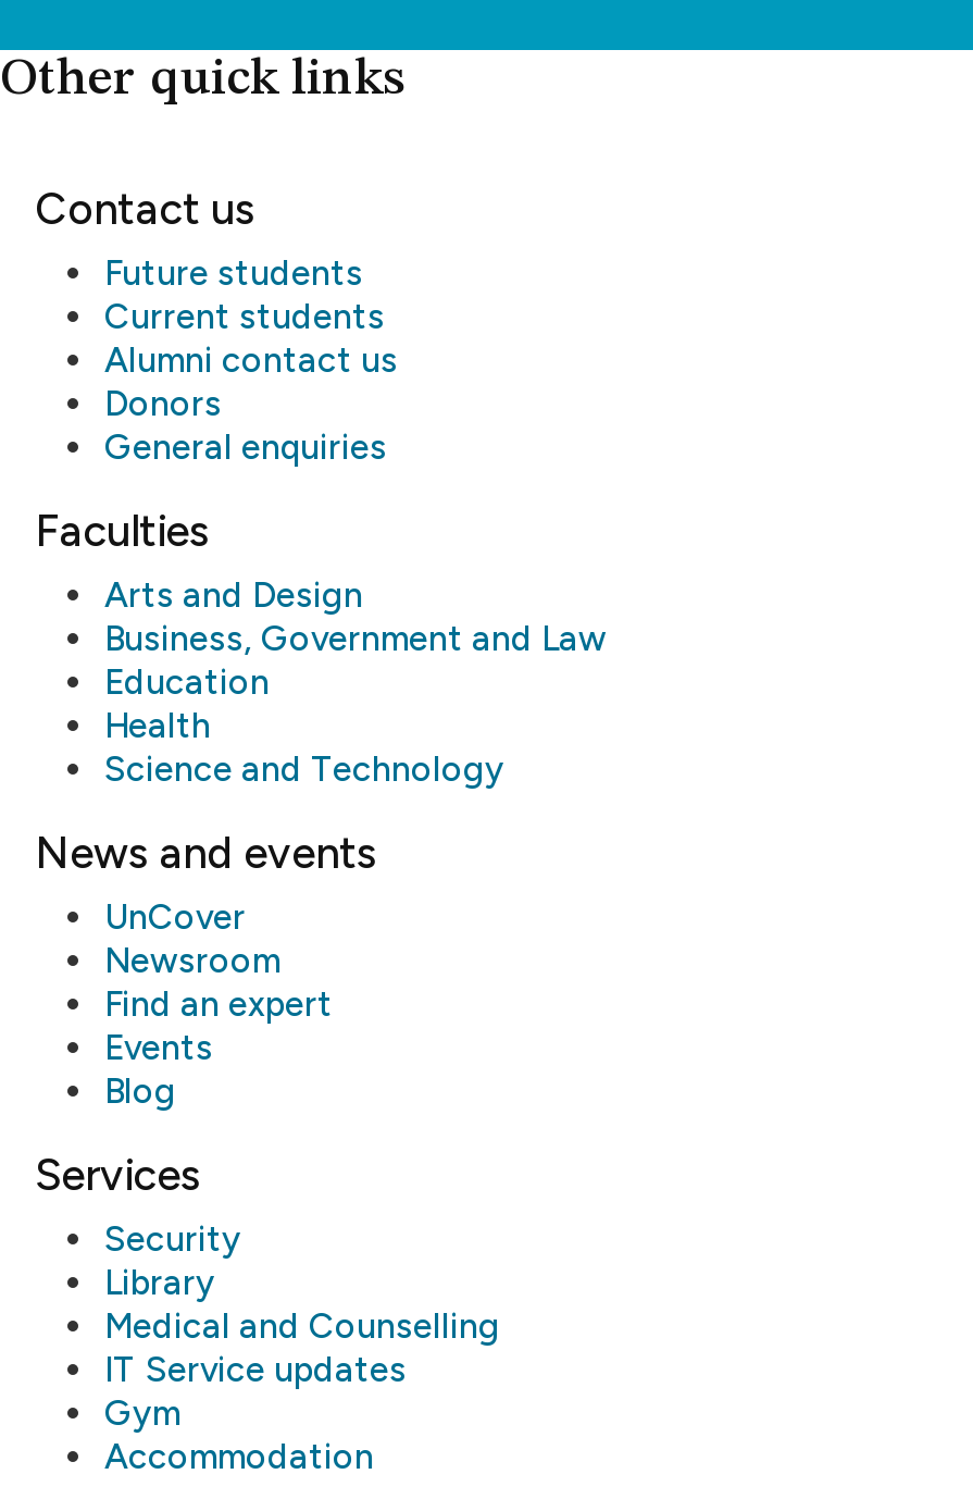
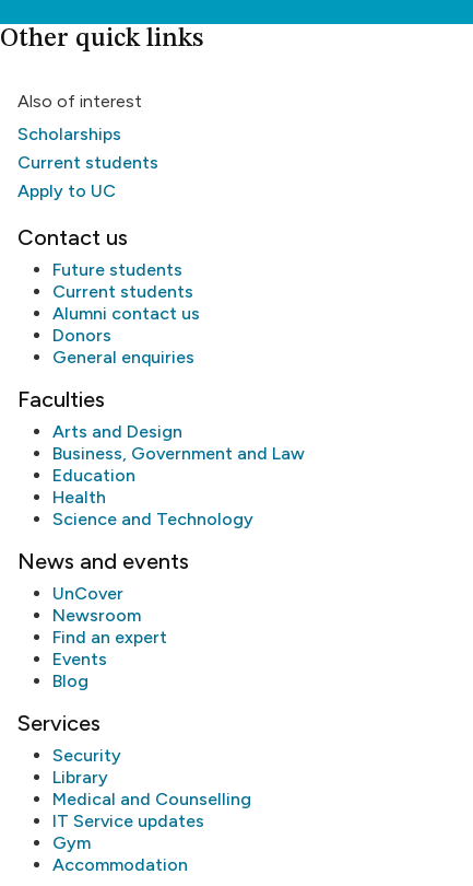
none -> [17,91,158,201] Also of interest | Scholarships | Current students | Apply to UC

